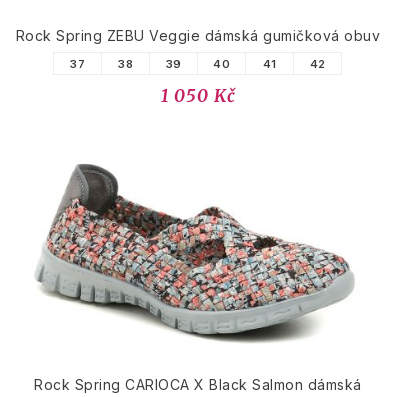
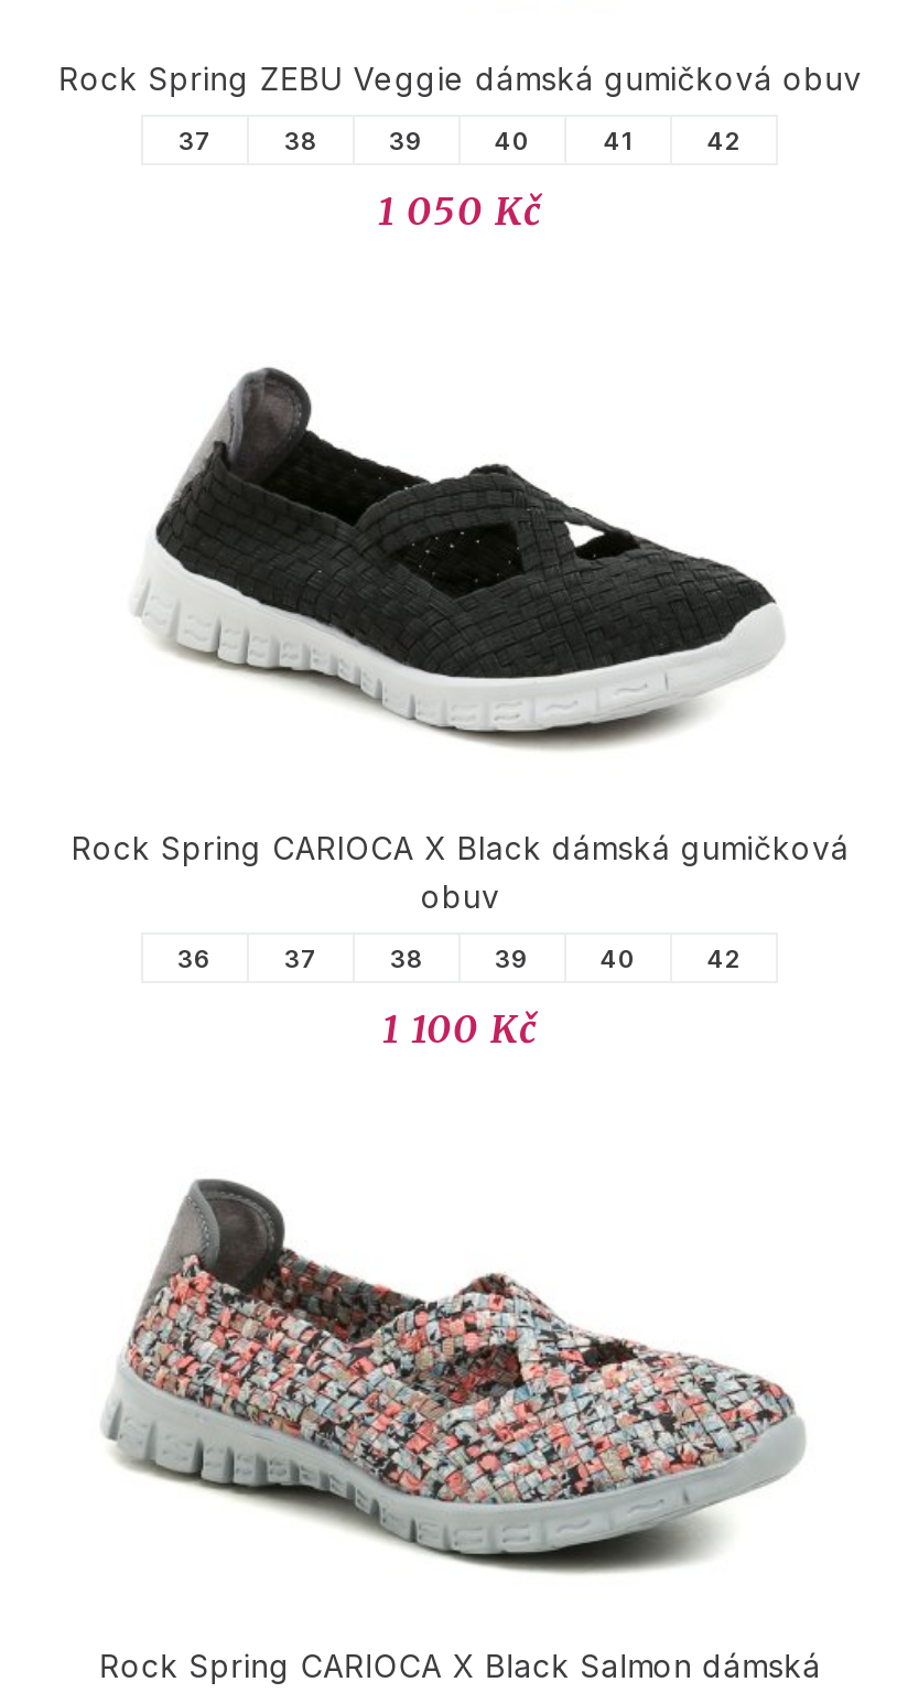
none -> [72,366,850,1054] [image] | Rock Spring CARIOCA X Black dámská gumičková | obuv | 36 | 37 | 38 | 39 | 40 | 42 | 1 100 Kč

